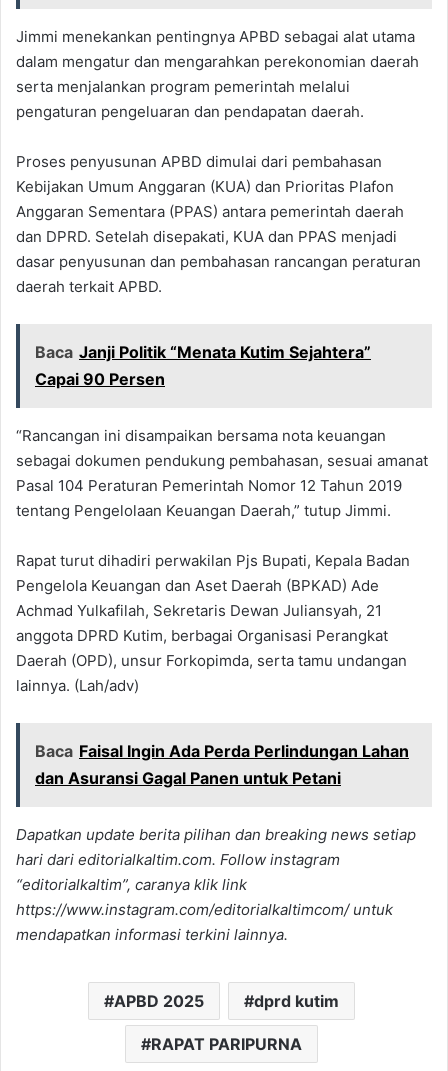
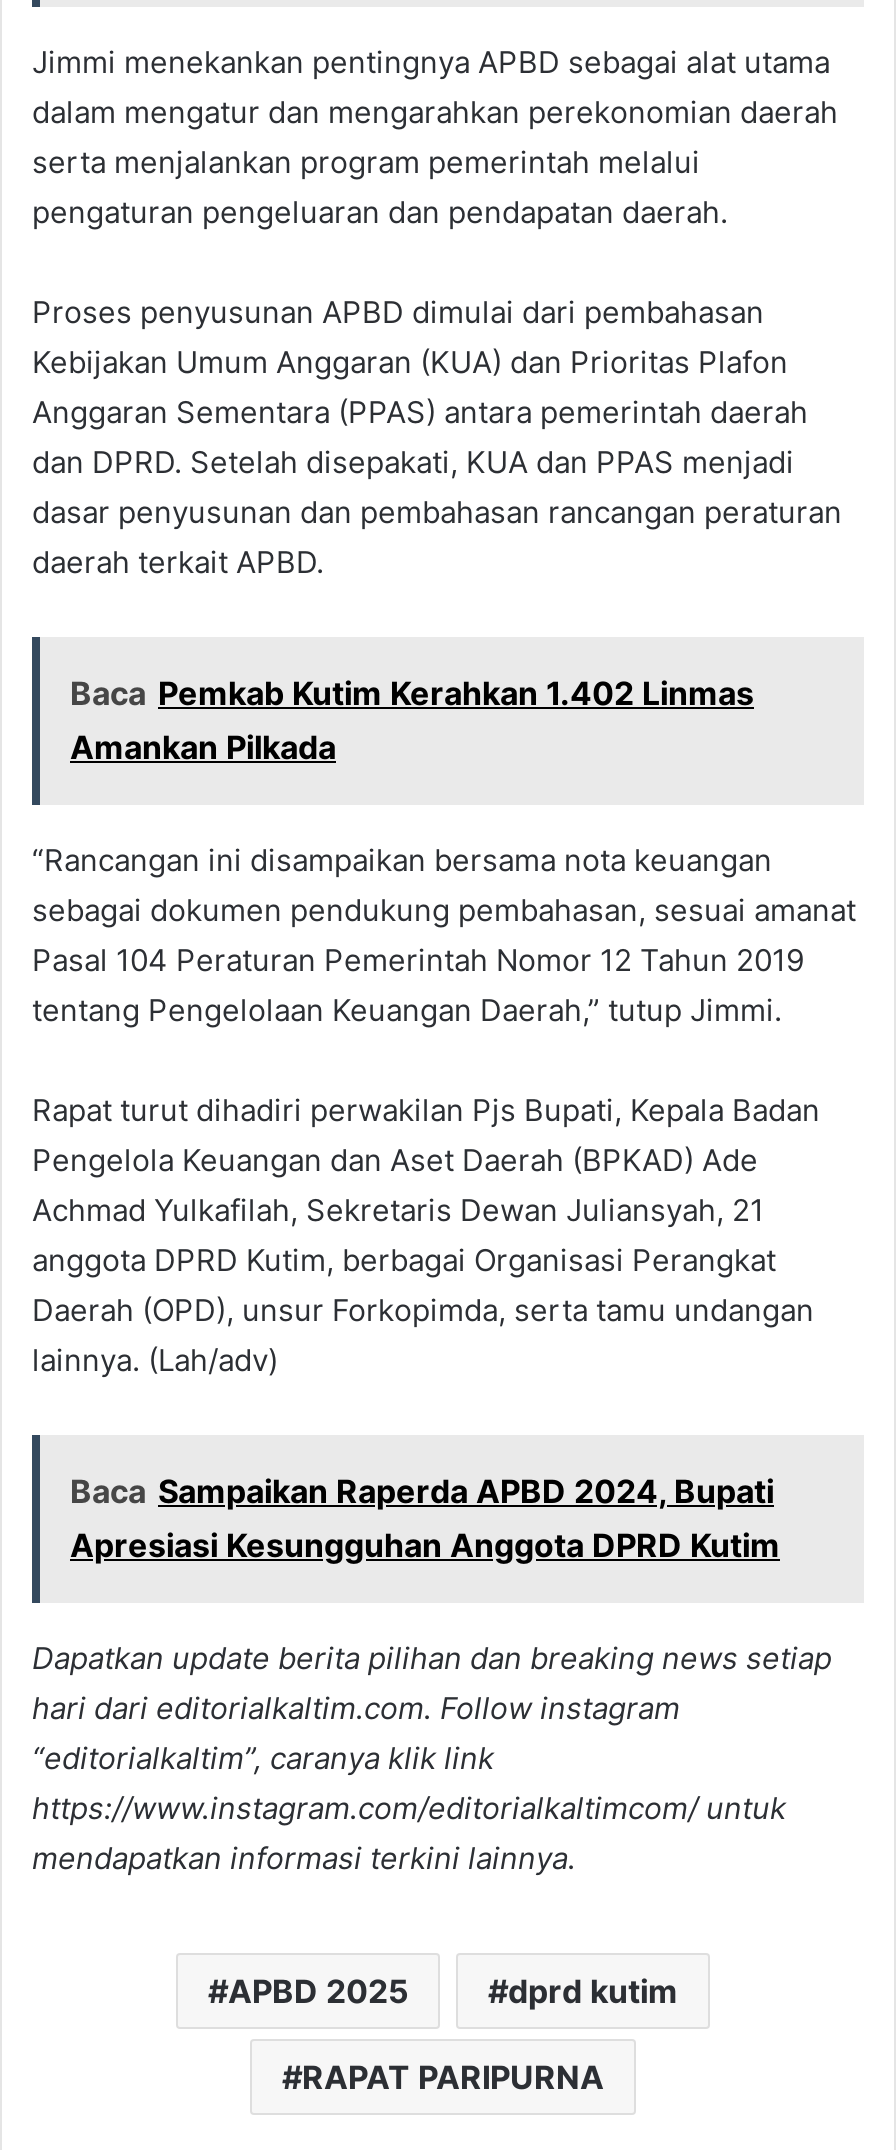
[35,342,371,389] Baca Janji Politik “Menata Kutim Sejahtera” | Capai 90 Persen -> [70,672,754,766] Baca Pemkab Kutim Kerahkan 1.402 Linmas | Amankan Pilkada
[35,741,409,788] Baca Faisal Ingin Ada Perda Perlindungan Lahan | dan Asuransi Gagal Panen untuk Petani -> [70,1470,780,1564] Baca Sampaikan Raperda APBD 2024, Bupati | Apresiasi Kesungguhan Anggota DPRD Kutim

